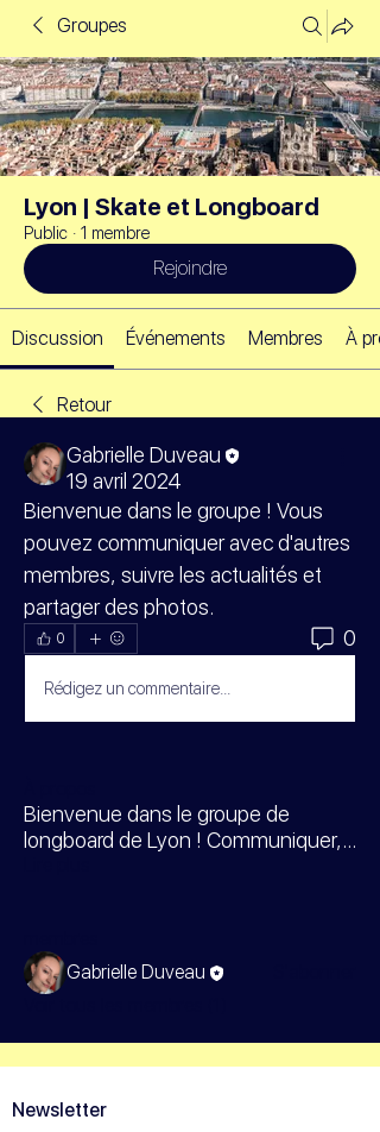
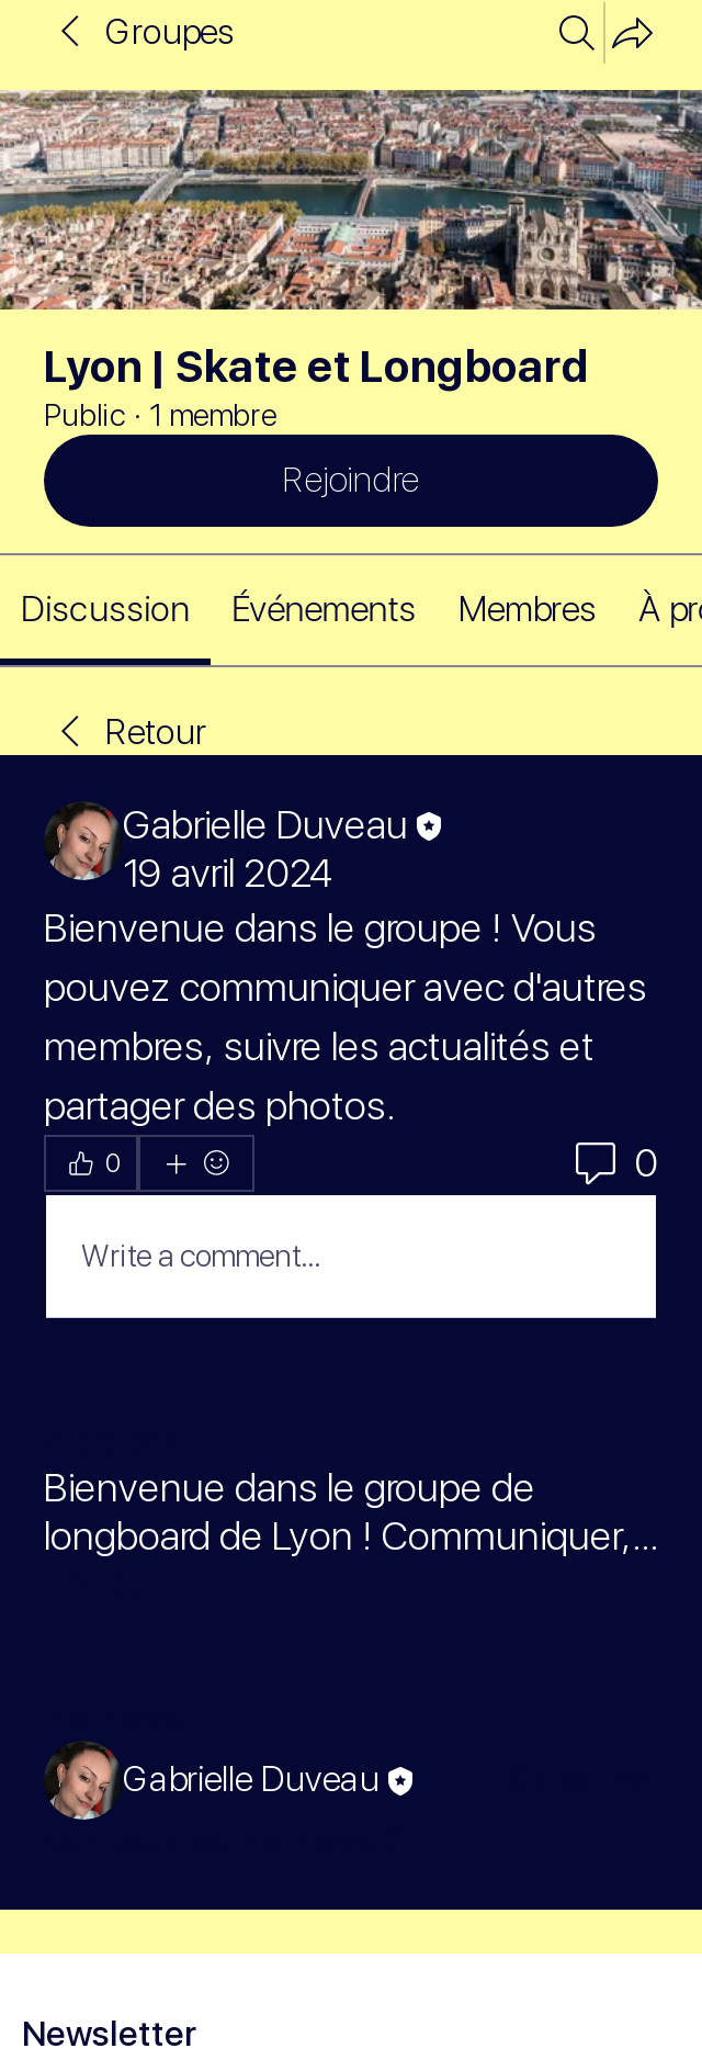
[44,679,230,698] Rédigez un commentaire... -> [81,1238,320,1273] Write a comment...

